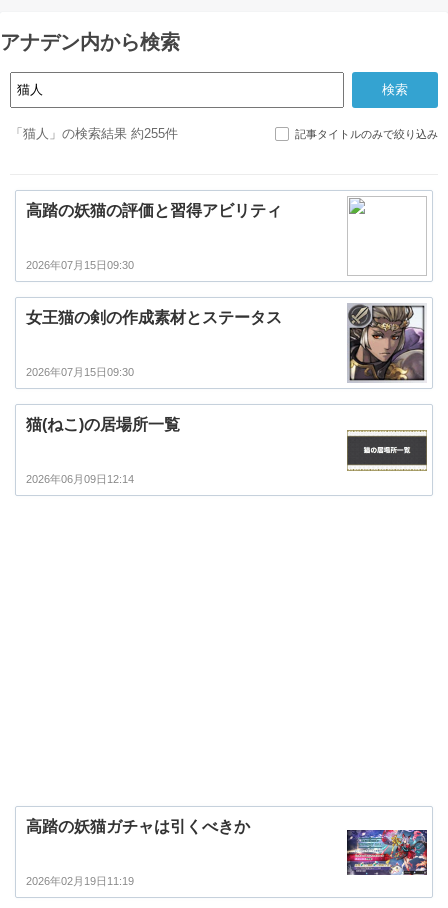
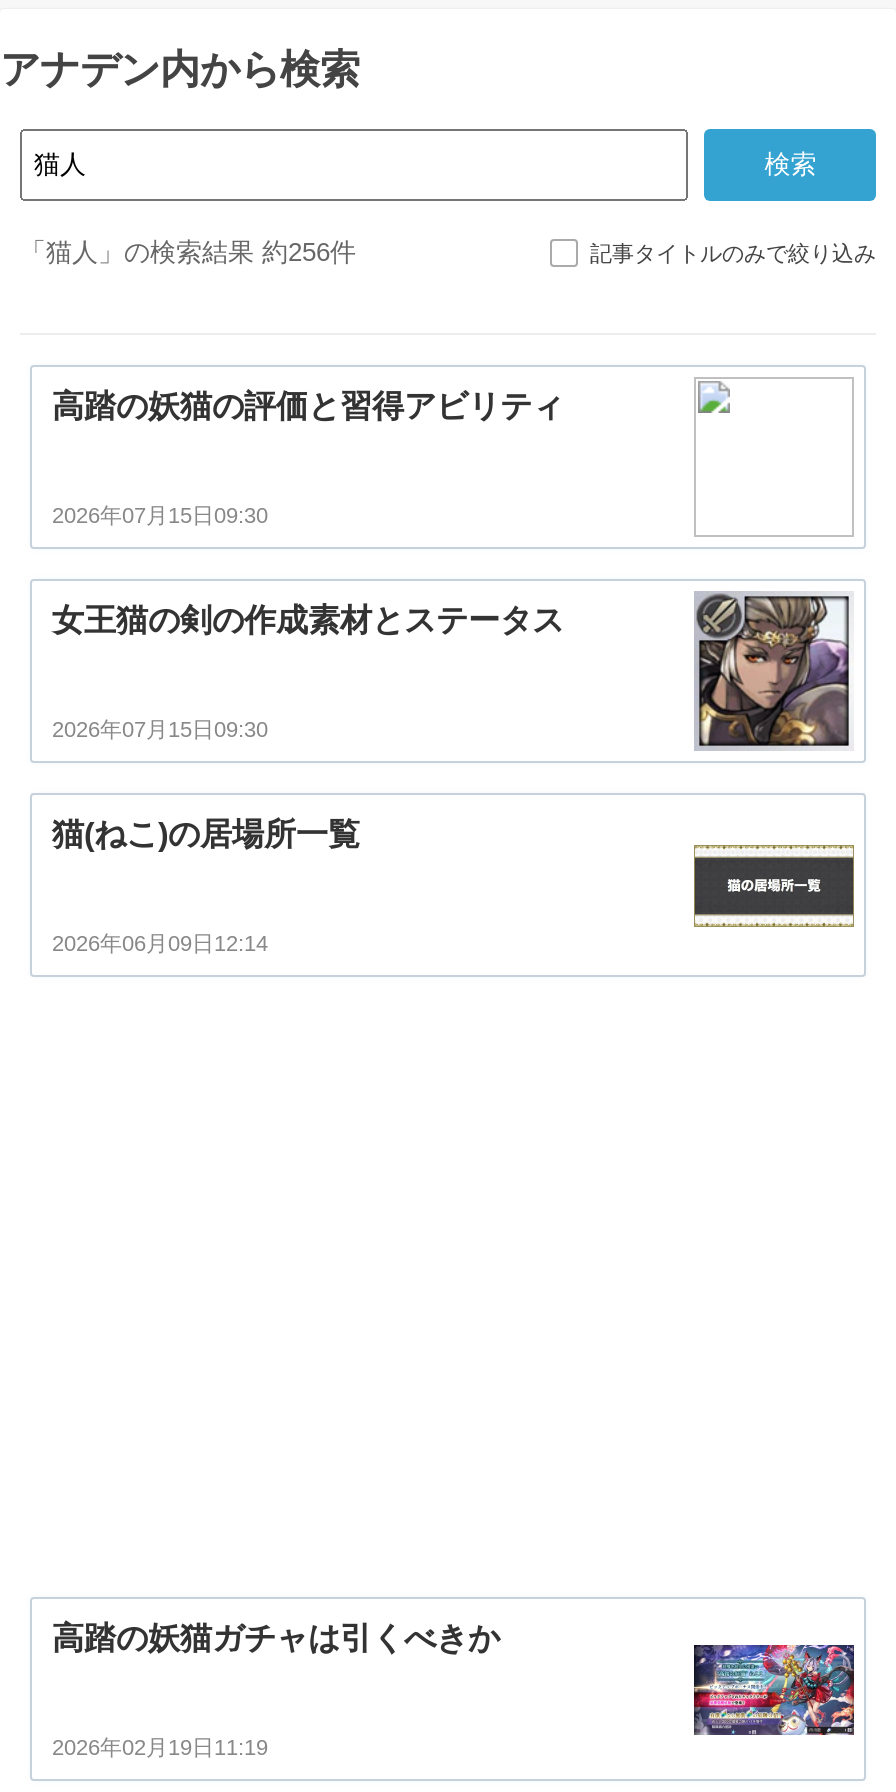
[10,126,178,141] 「猫人」の検索結果 約255件 -> [20,237,356,267] 「猫人」の検索結果 約256件

